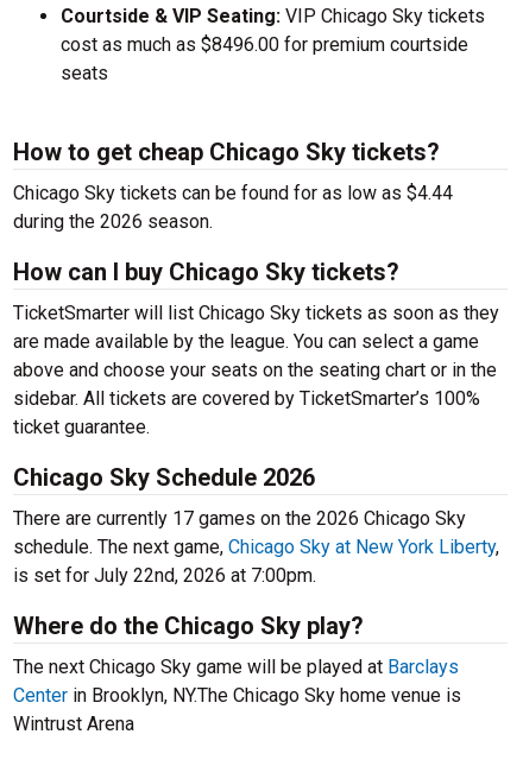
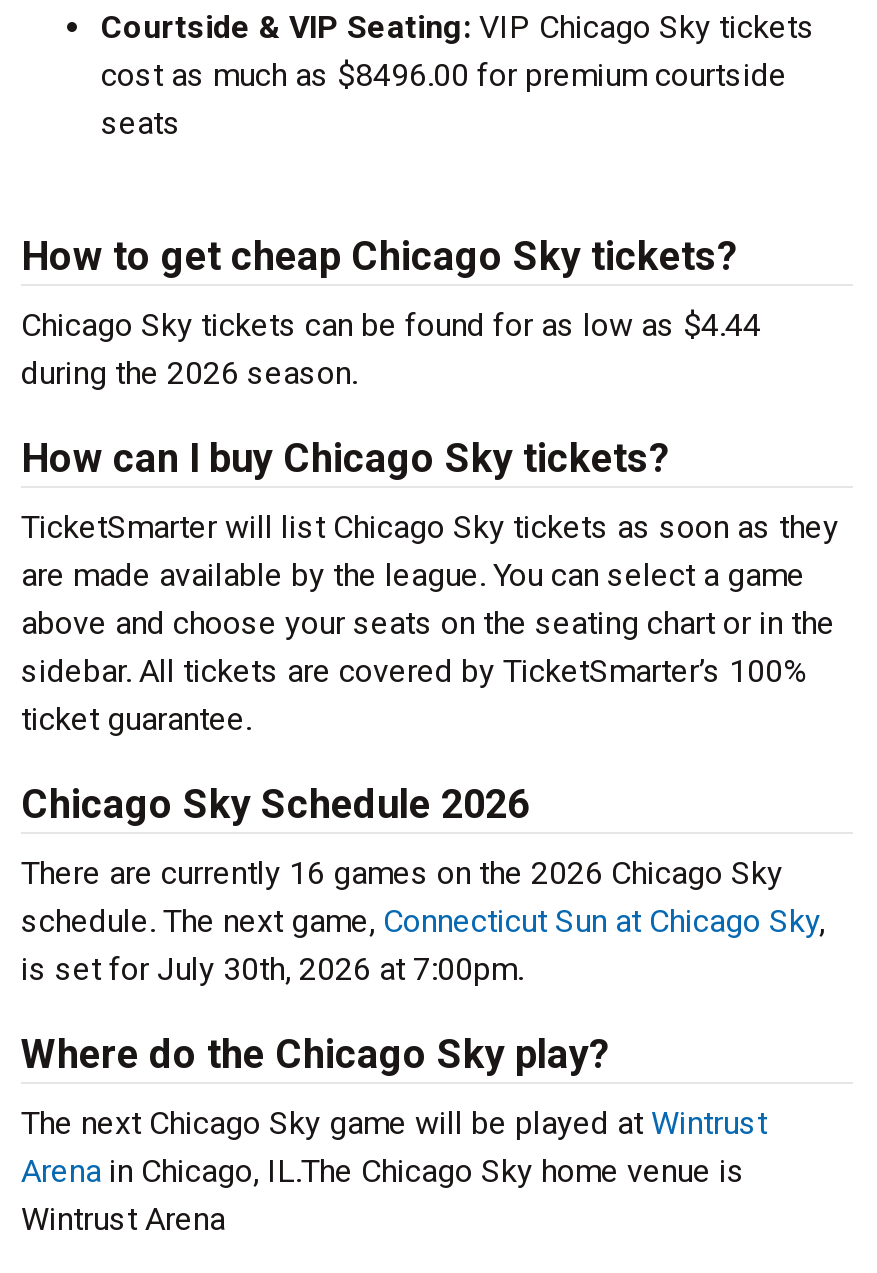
[13,507,499,587] There are currently 17 games on the 2026 Chicago Sky | schedule. The next game, Chicago Sky at New York Liberty, | is set for July 22nd, 2026 at 7:00pm. -> [21,854,825,988] There are currently 16 games on the 2026 Chicago Sky | schedule. The next game, Connecticut Sun at Chicago Sky, | is set for July 30th, 2026 at 7:00pm.
[13,656,459,678] The next Chicago Sky game will be played at Barclays -> [21,1104,767,1142] The next Chicago Sky game will be played at Wintrust
[13,684,461,707] Center in Brooklyn, NY.The Chicago Sky home venue is -> [21,1152,745,1190] Arena in Chicago, IL.The Chicago Sky home venue is

